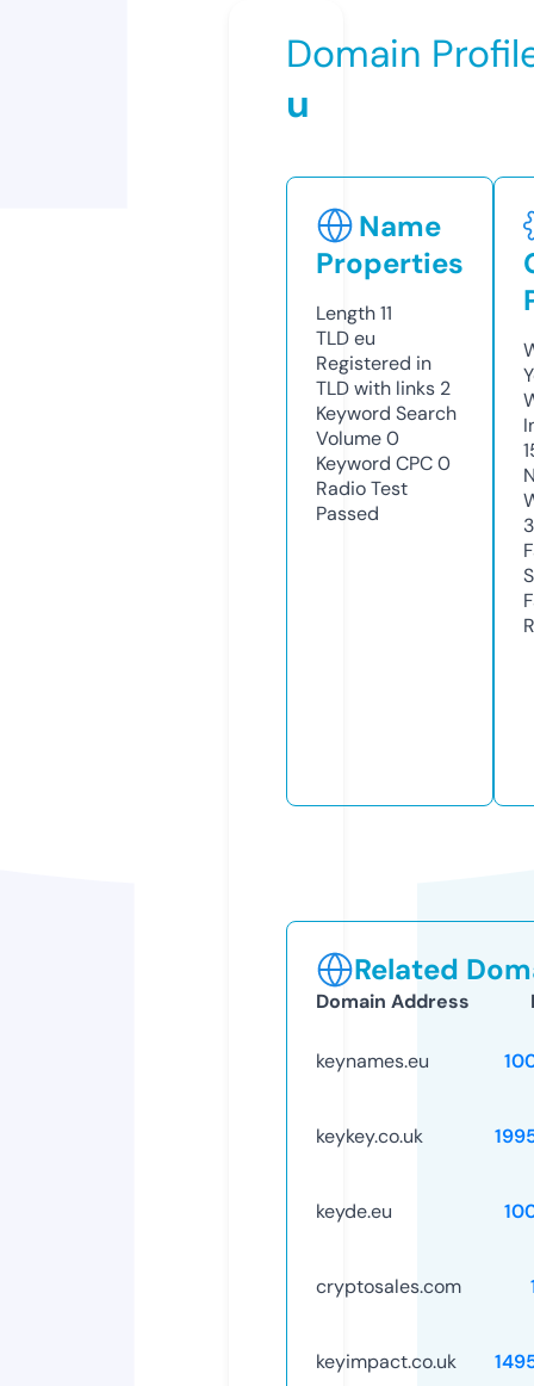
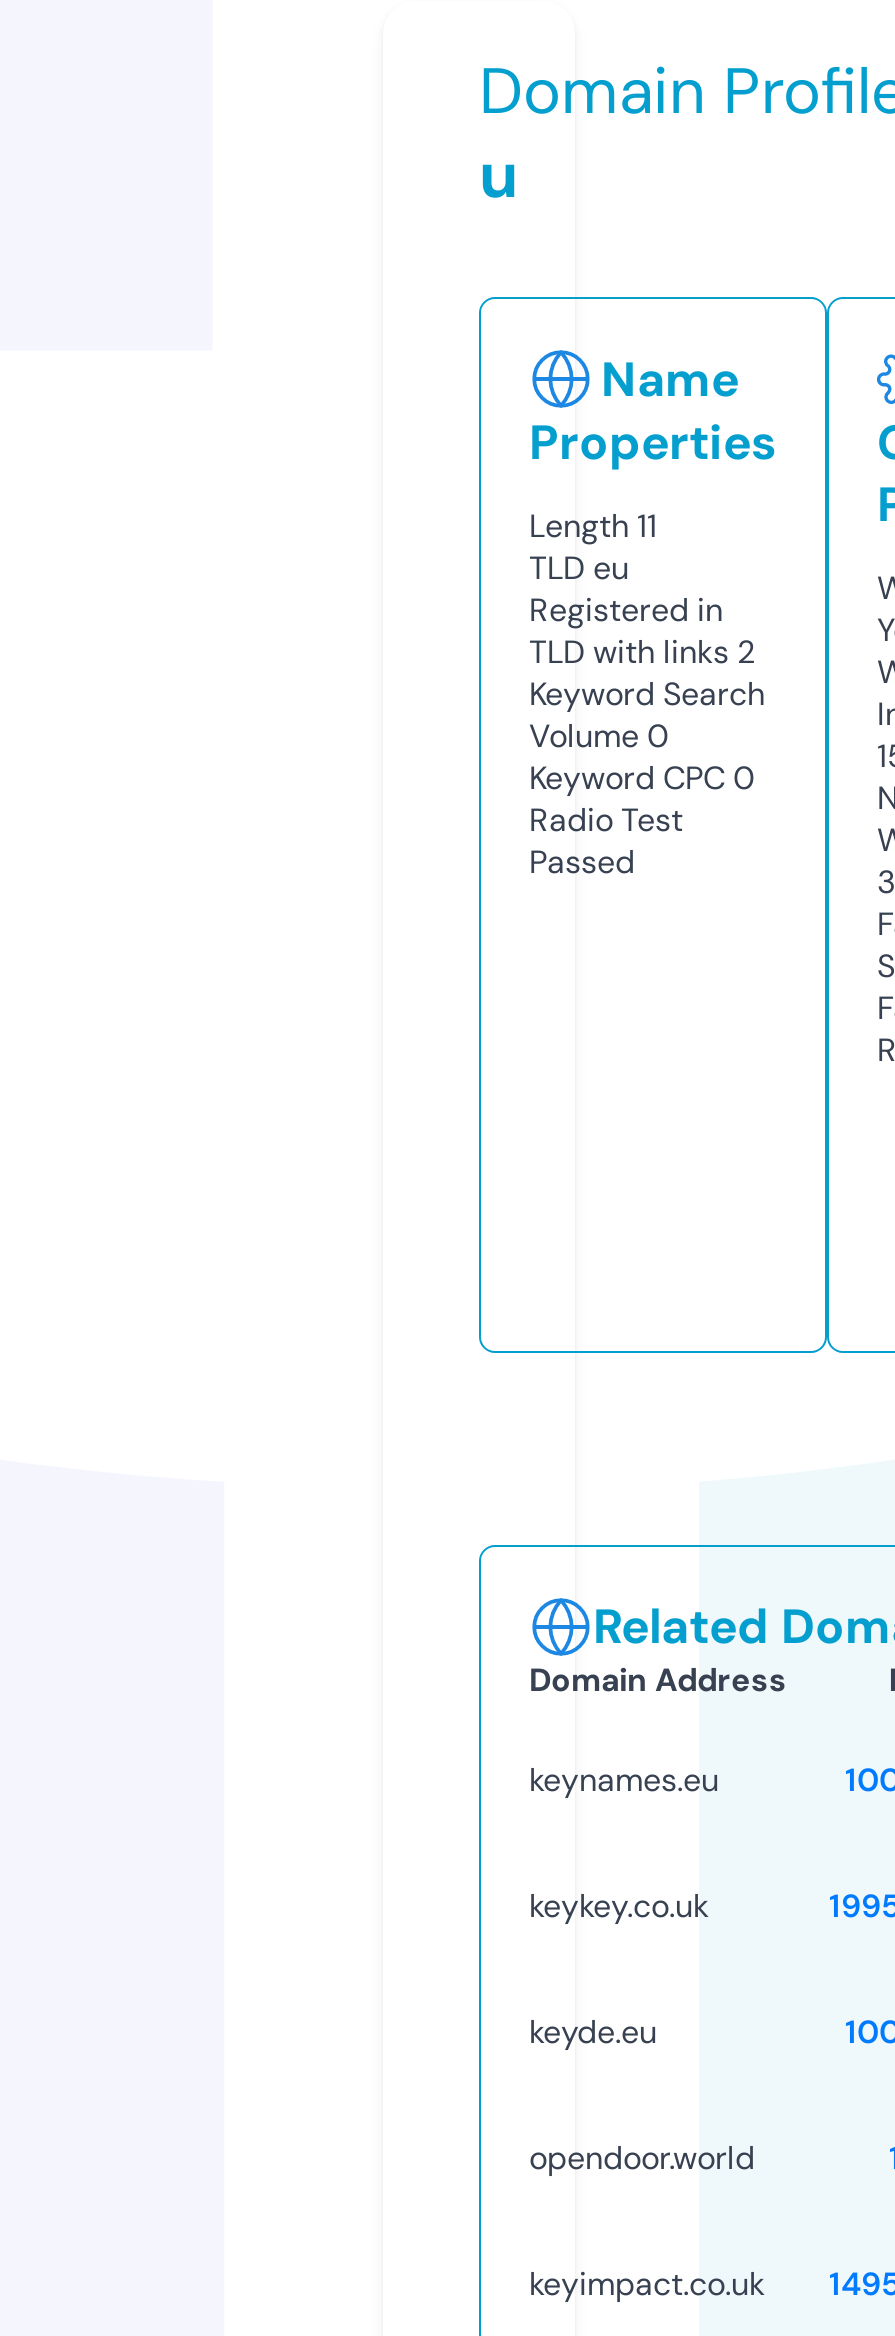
[316,1274,461,1299] cryptosales.com -> [529,2137,755,2179] opendoor.world

